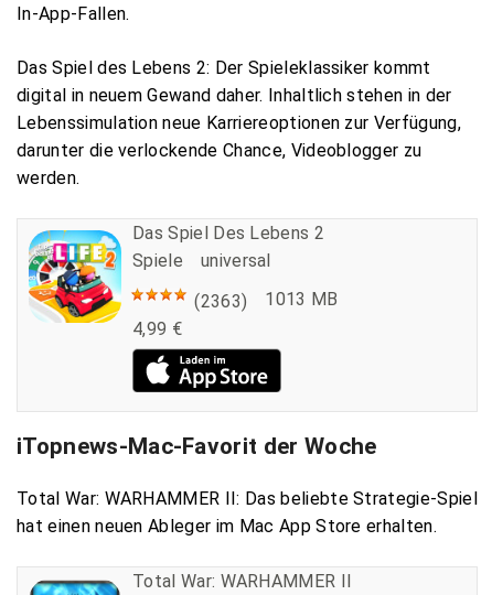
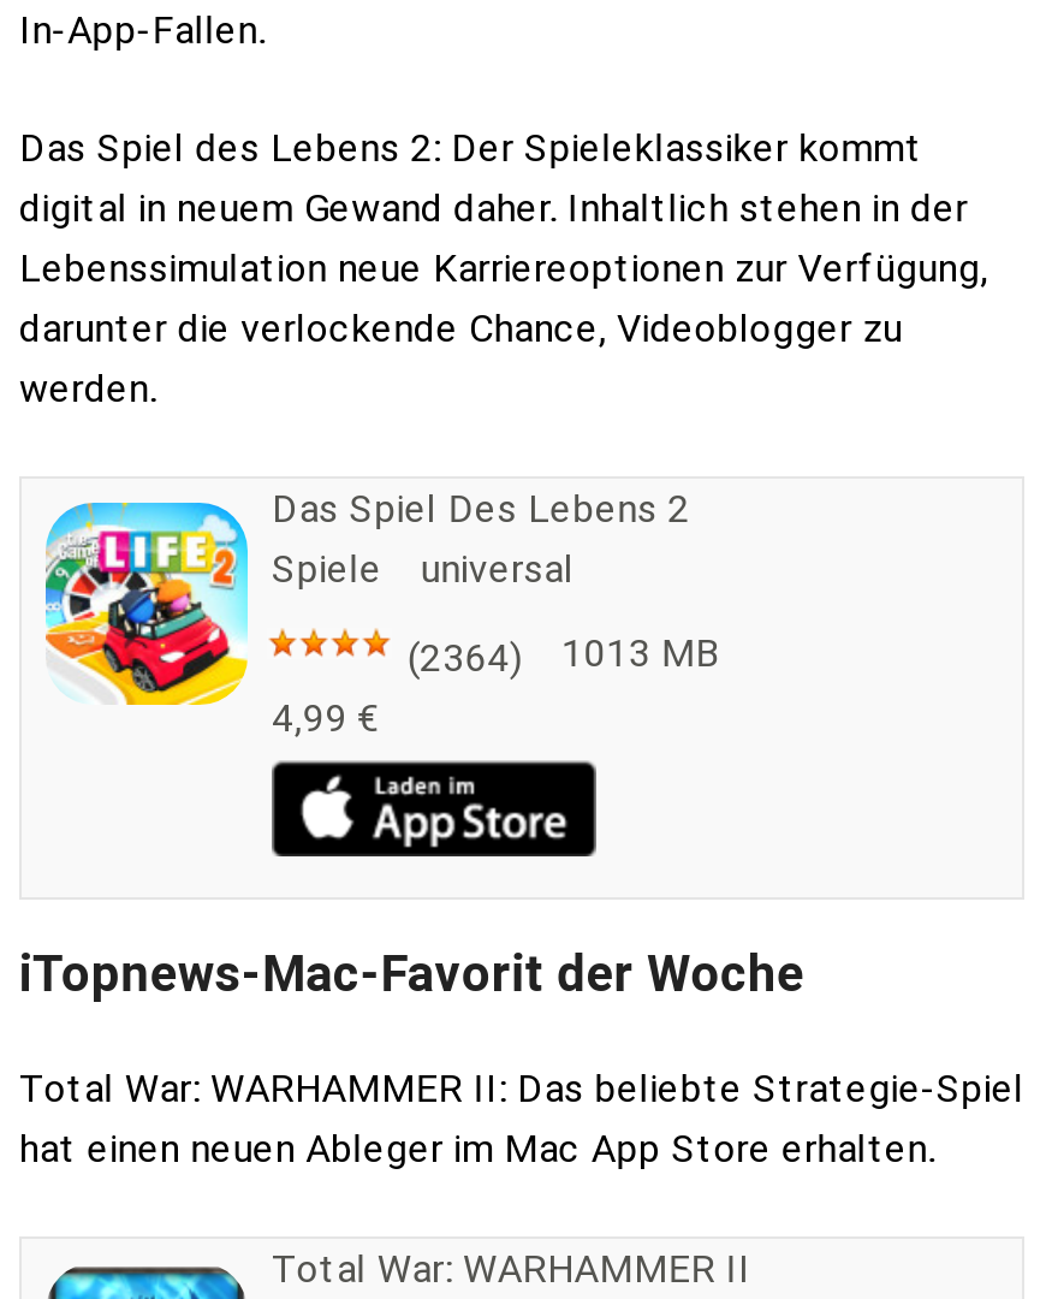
[190,289,338,312] (2363) 1013 MB -> [397,630,720,681] (2364) 1013 MB

